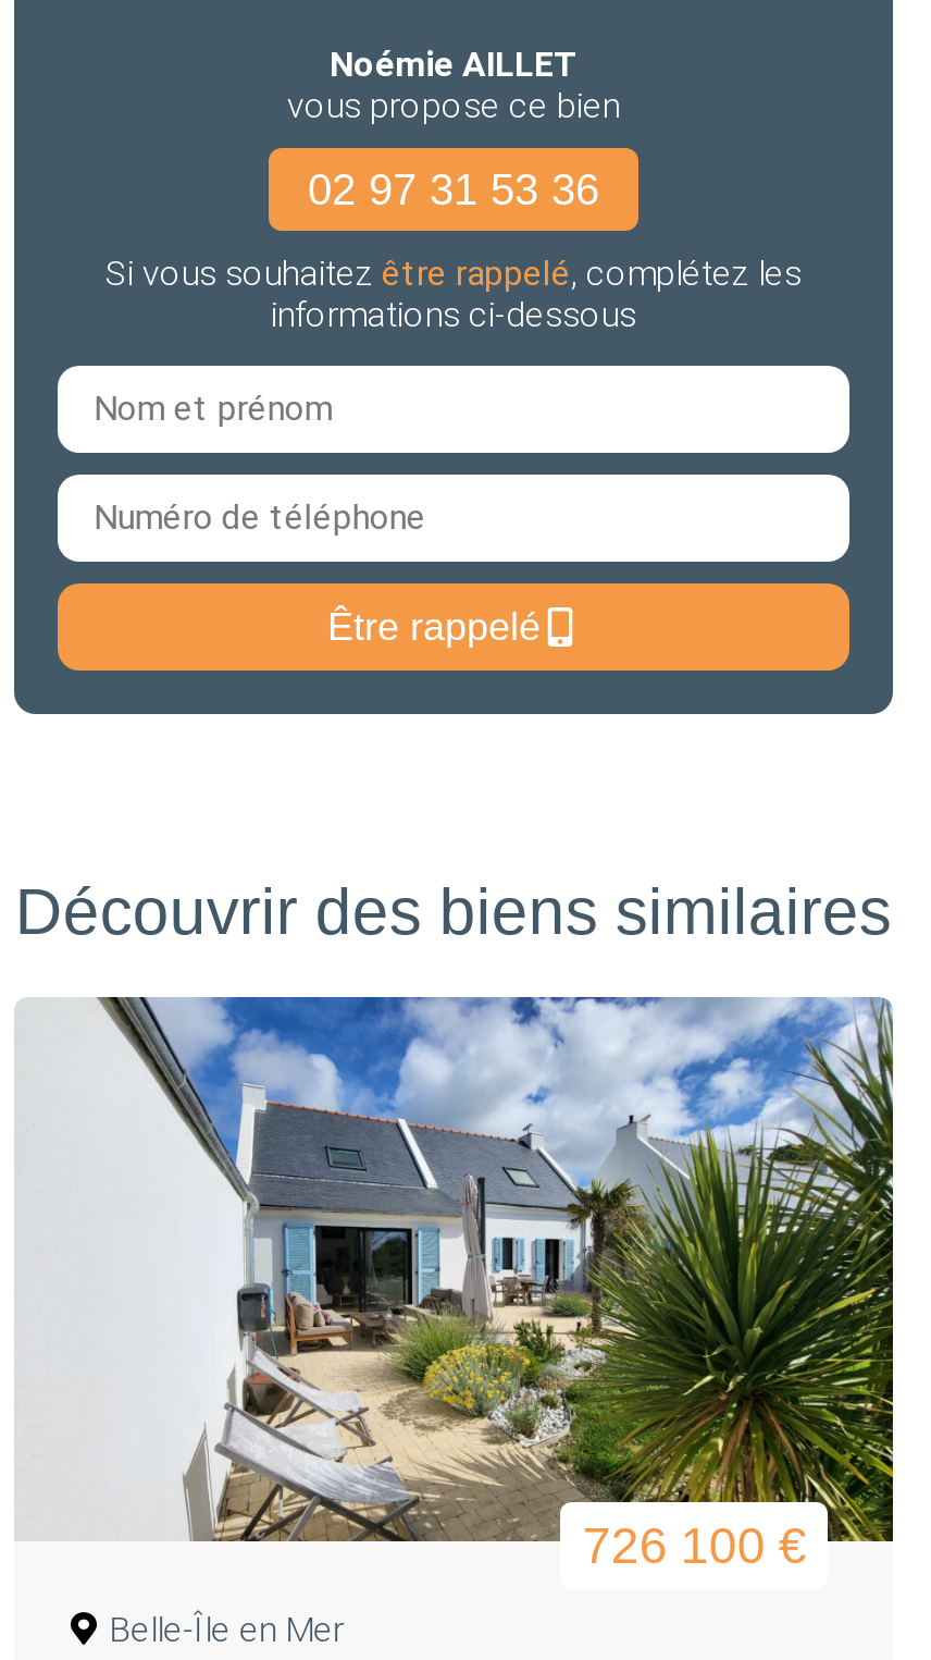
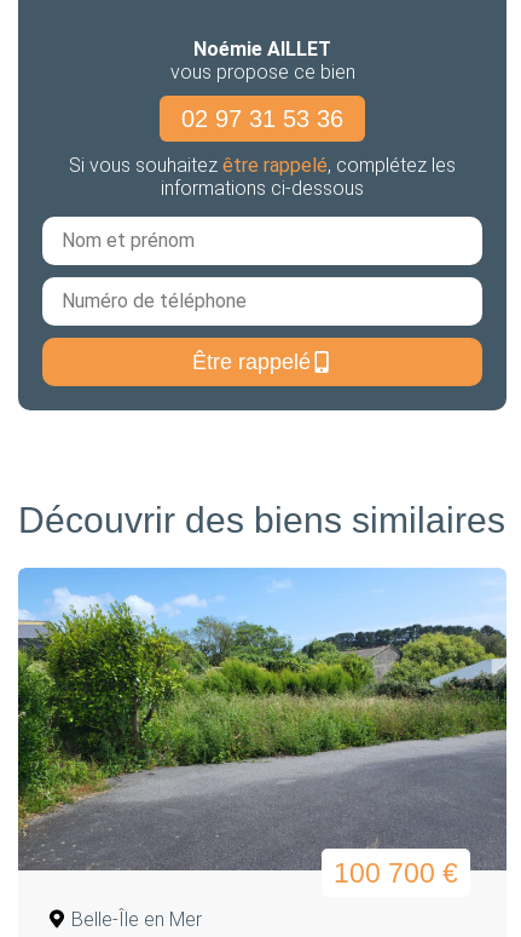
[14,995,895,1574] [image] | 726 100 € -> [17,567,508,889] [image] | 100 700 €

